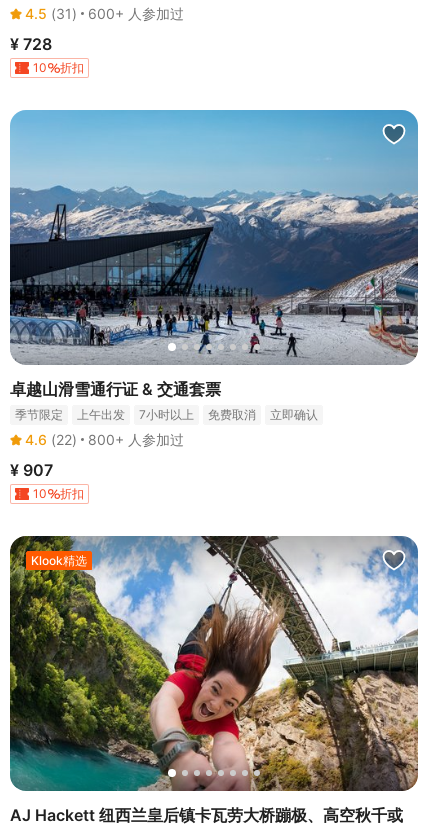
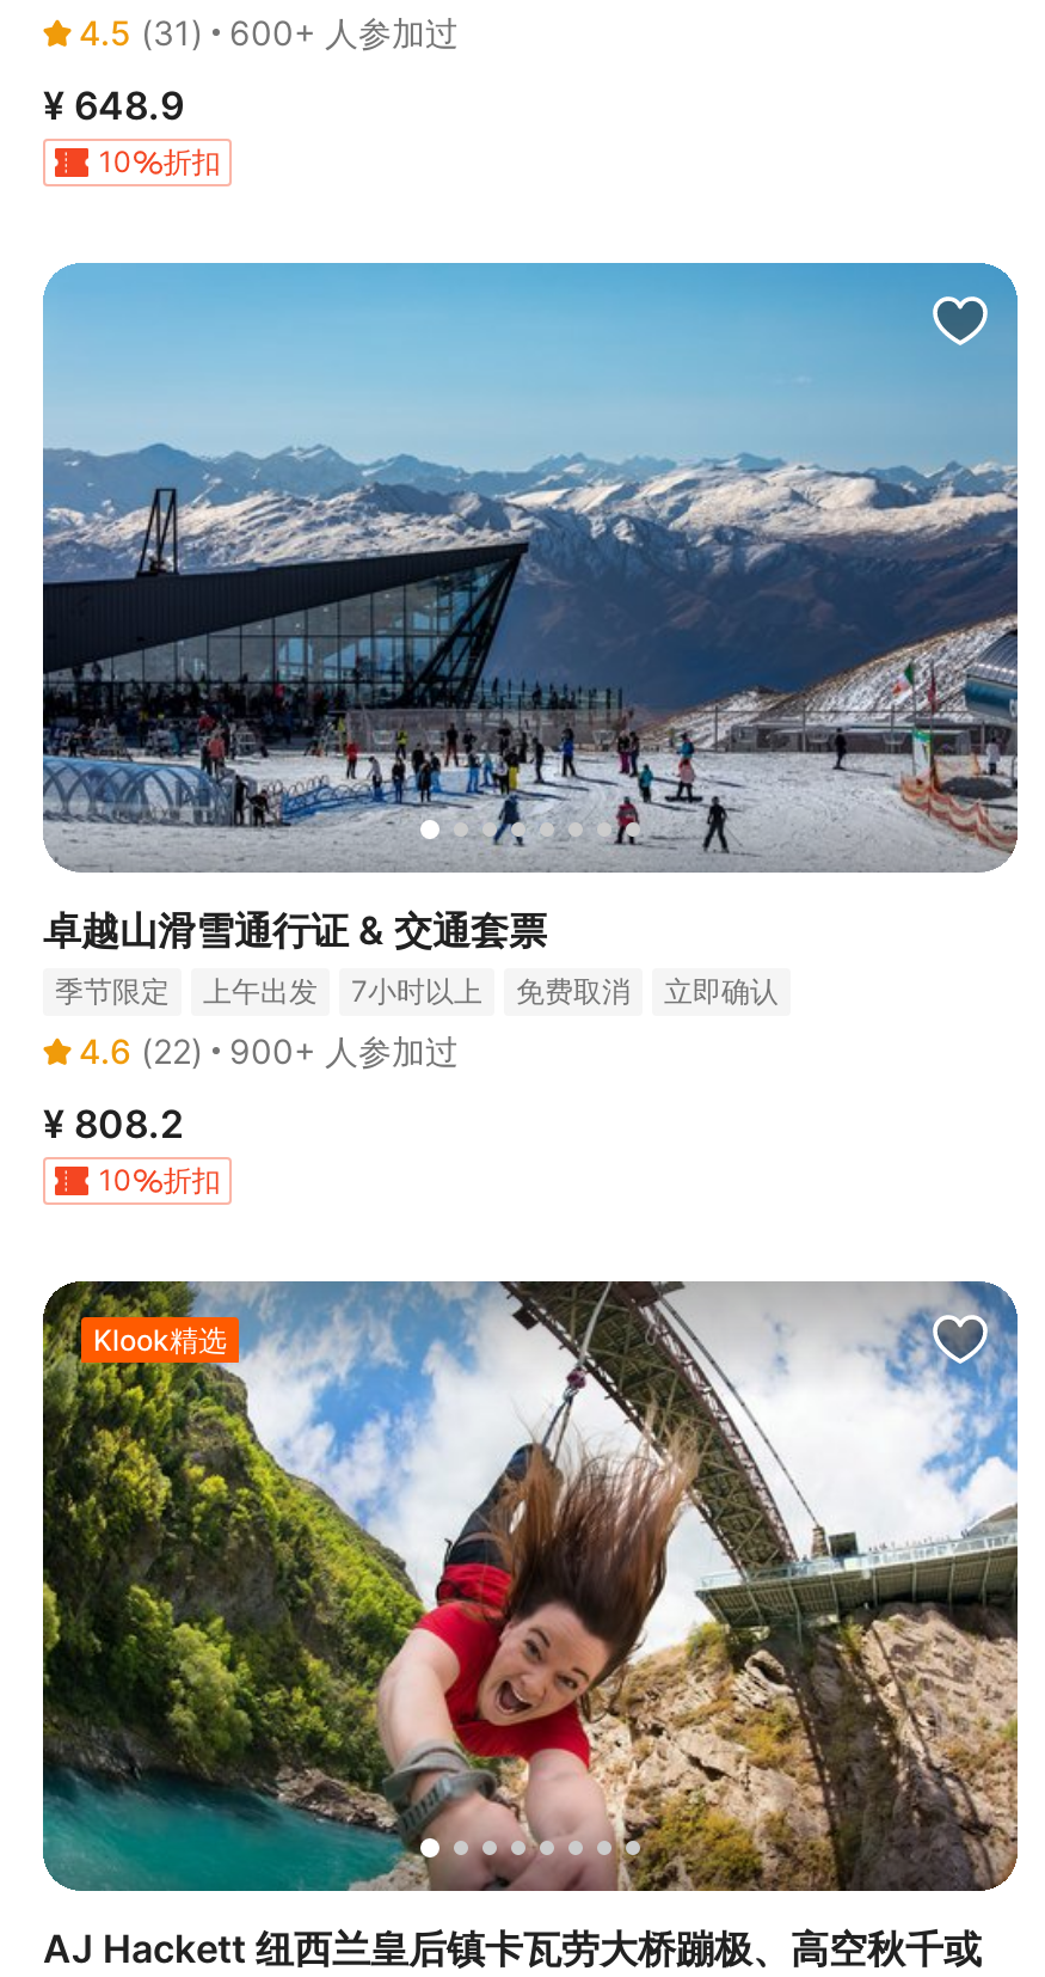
[10,34,52,54] ¥ 728 -> [43,81,184,129] ¥ 648.9
[25,431,184,448] 4.6 (22) 800+ 人参加过 -> [79,1030,459,1071] 4.6 (22) 900+ 人参加过
[10,460,53,480] ¥ 907 -> [43,1100,184,1147] ¥ 808.2

